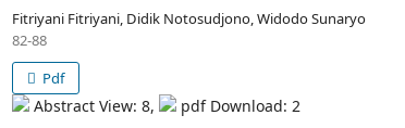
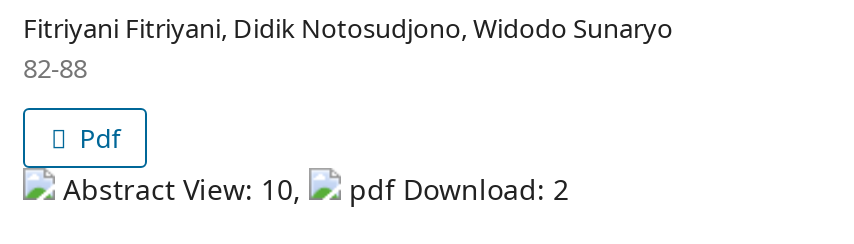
[29,96,159,117] Abstract View: 8, -> [55,171,309,209] Abstract View: 10,

